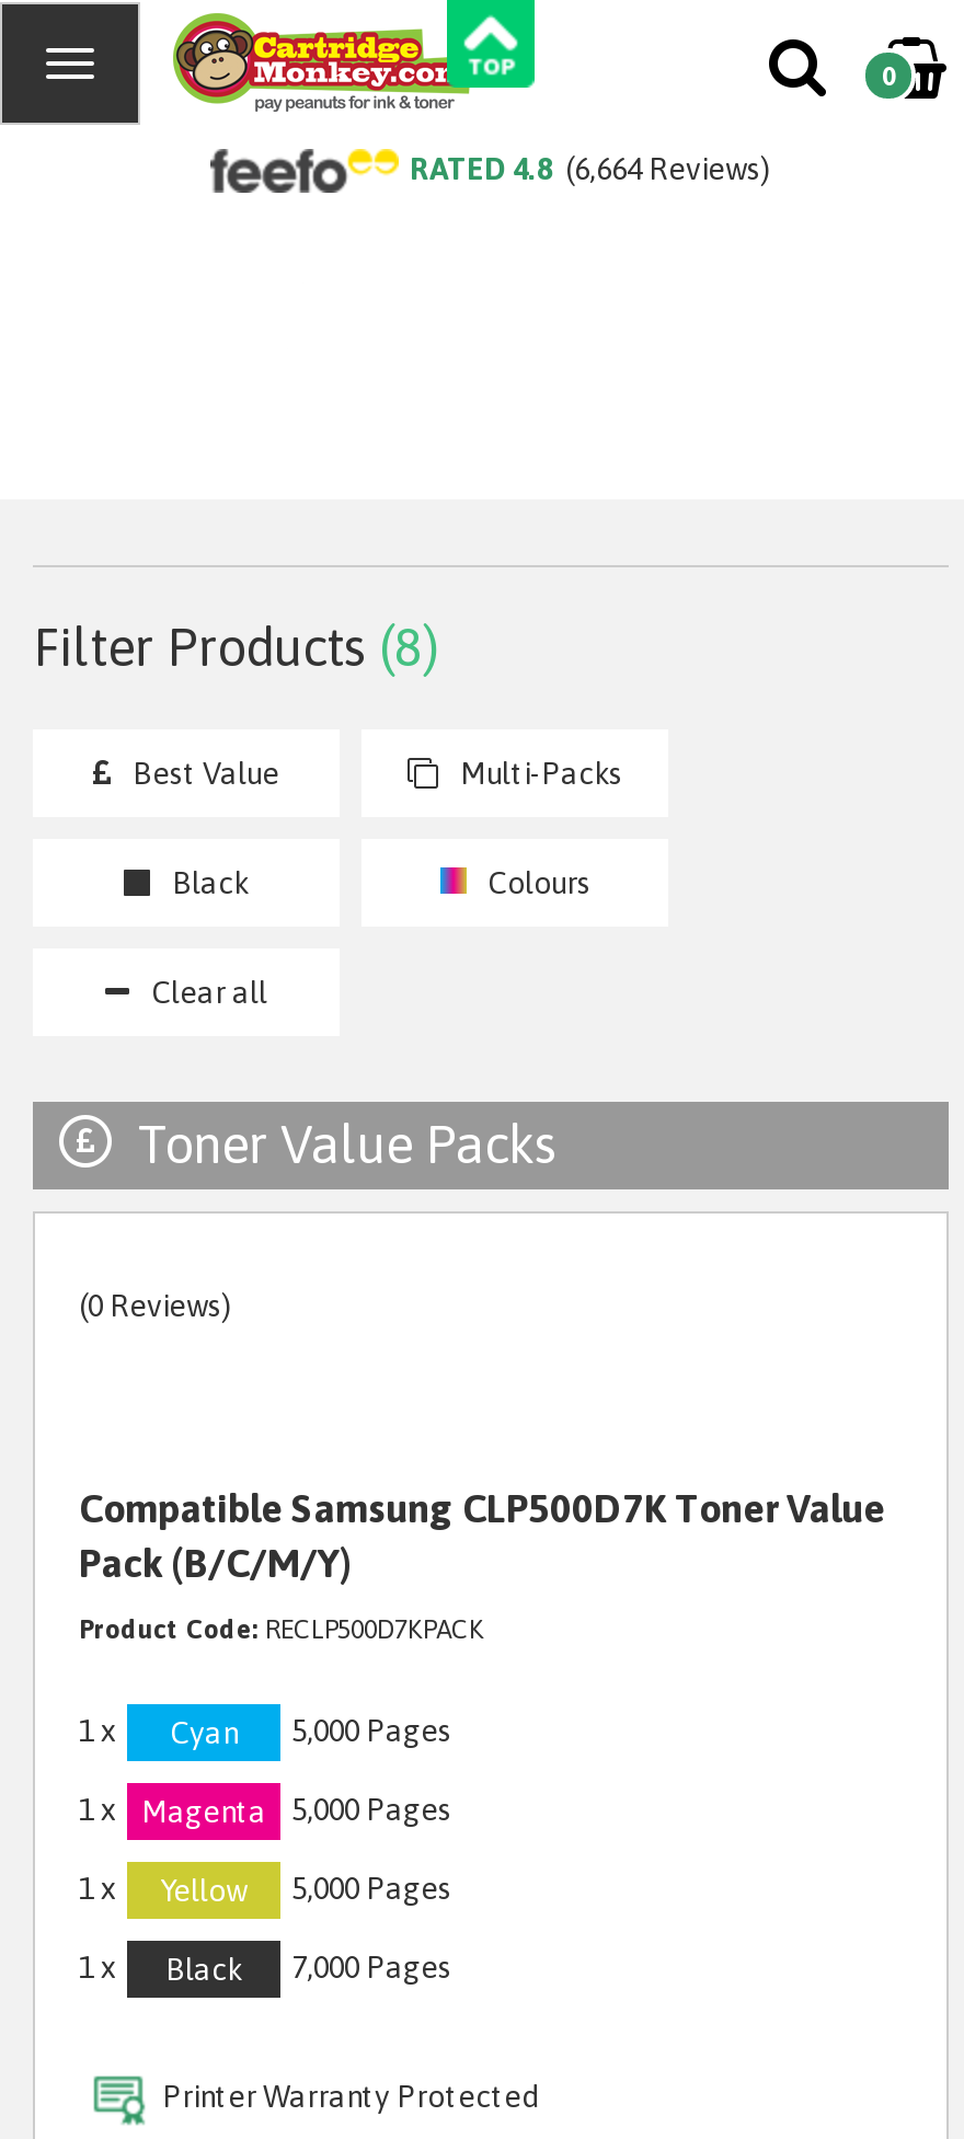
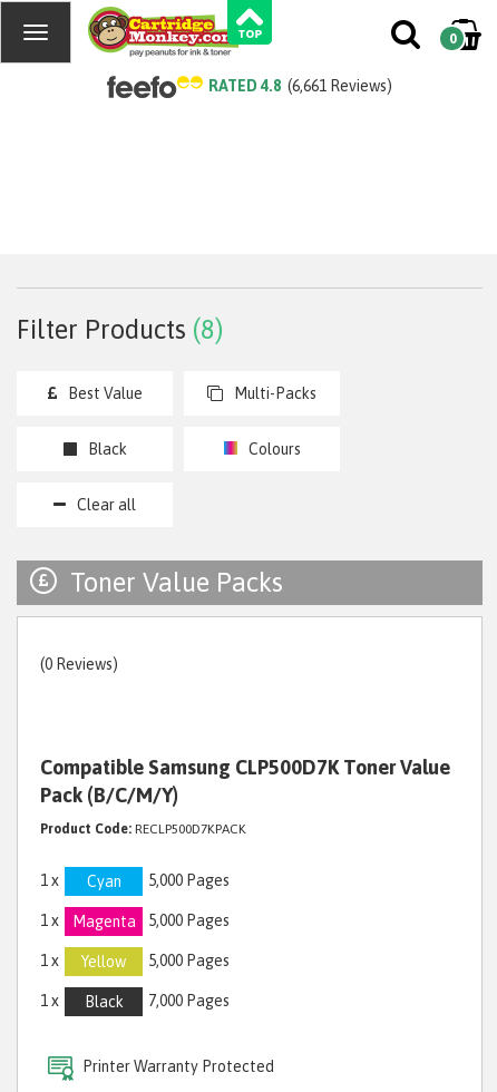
[410,151,771,186] RATED 4.8 (6,664 Reviews) -> [208,77,392,95] RATED 4.8 (6,661 Reviews)

